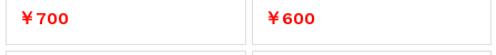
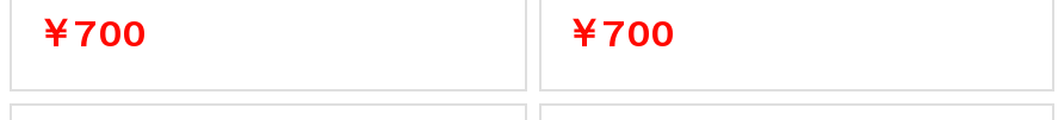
[264,8,315,29] ￥600 -> [564,11,674,56] ￥700

